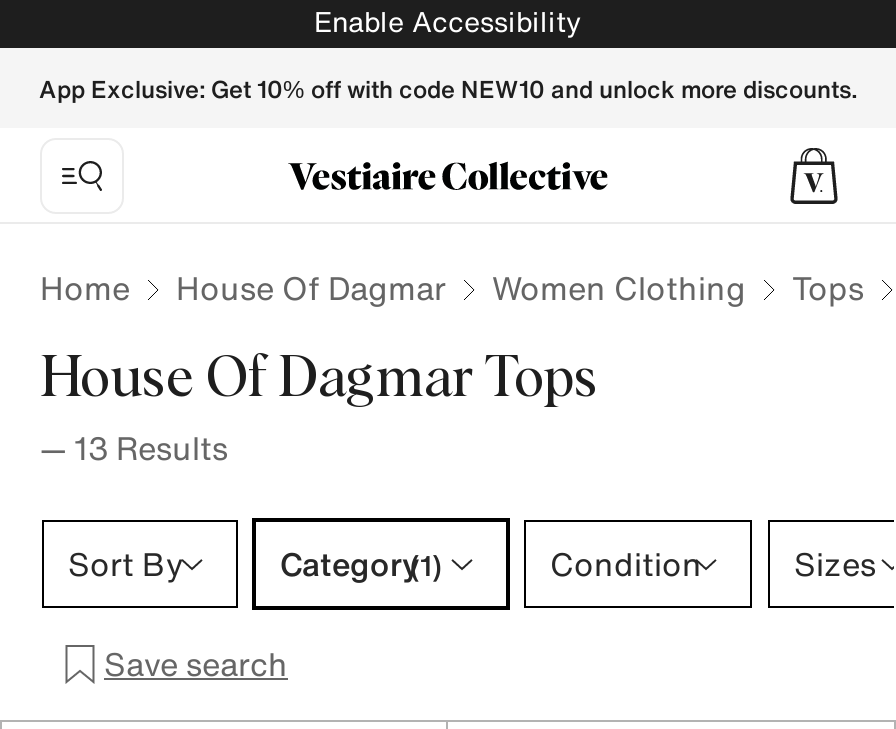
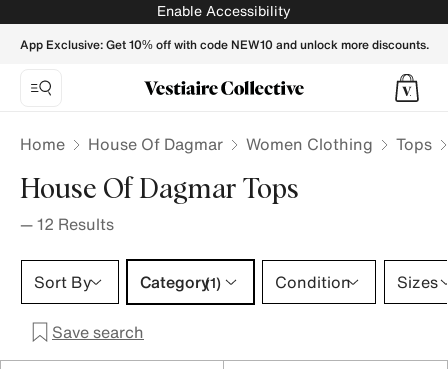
[40,424,228,472] — 13 Results -> [20,212,114,236] — 12 Results

